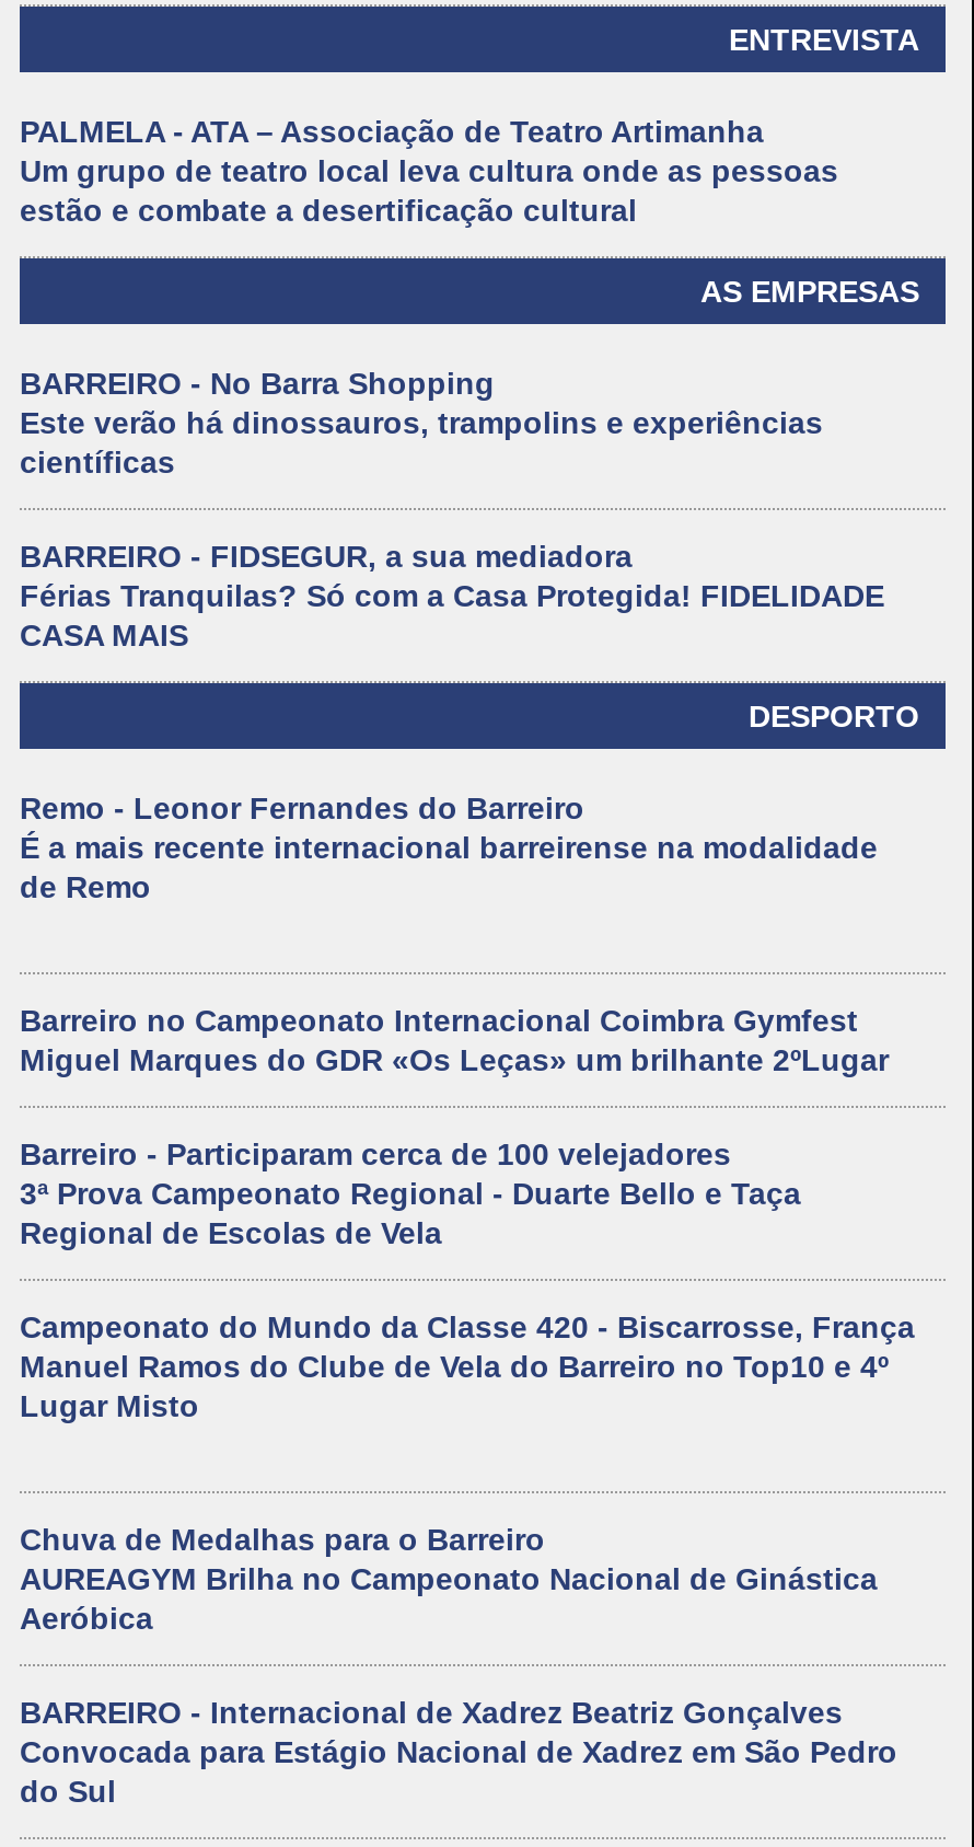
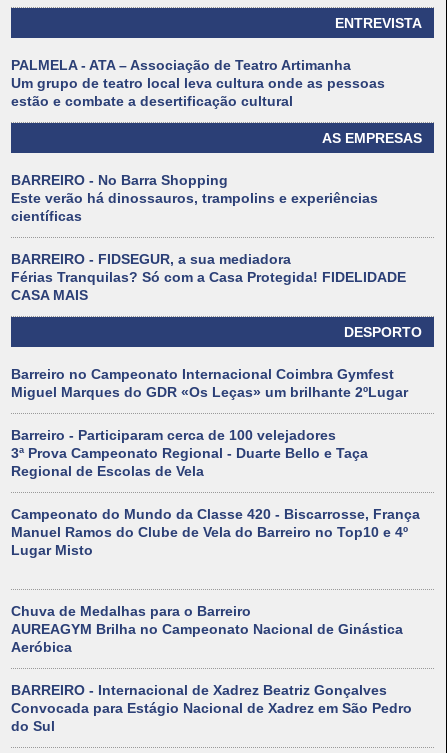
[20,791,878,905] Remo - Leonor Fernandes do Barreiro | É a mais recente internacional barreirense na modalidade | de Remo -> none

